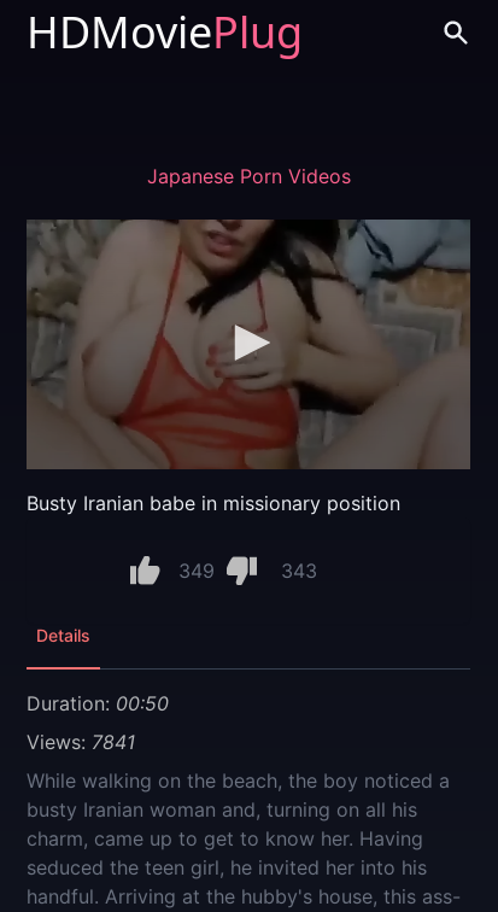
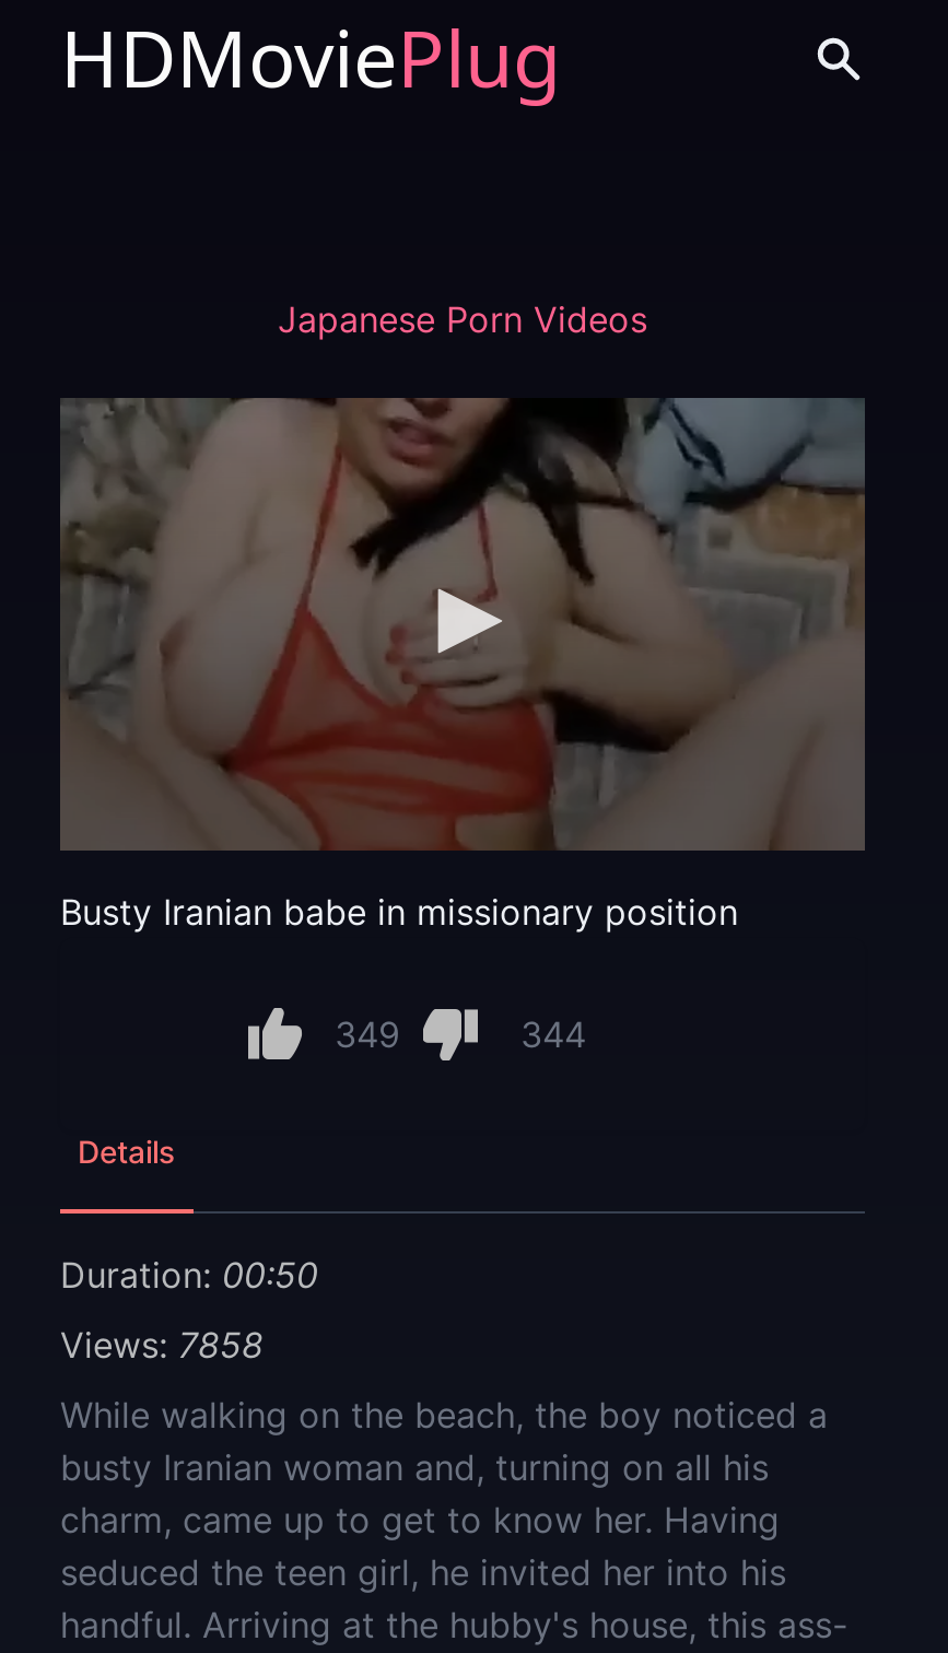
[280,559,317,583] 343 -> [520,1012,586,1056] 344
[27,730,135,754] Views: 7841 -> [60,1323,264,1367] Views: 7858

